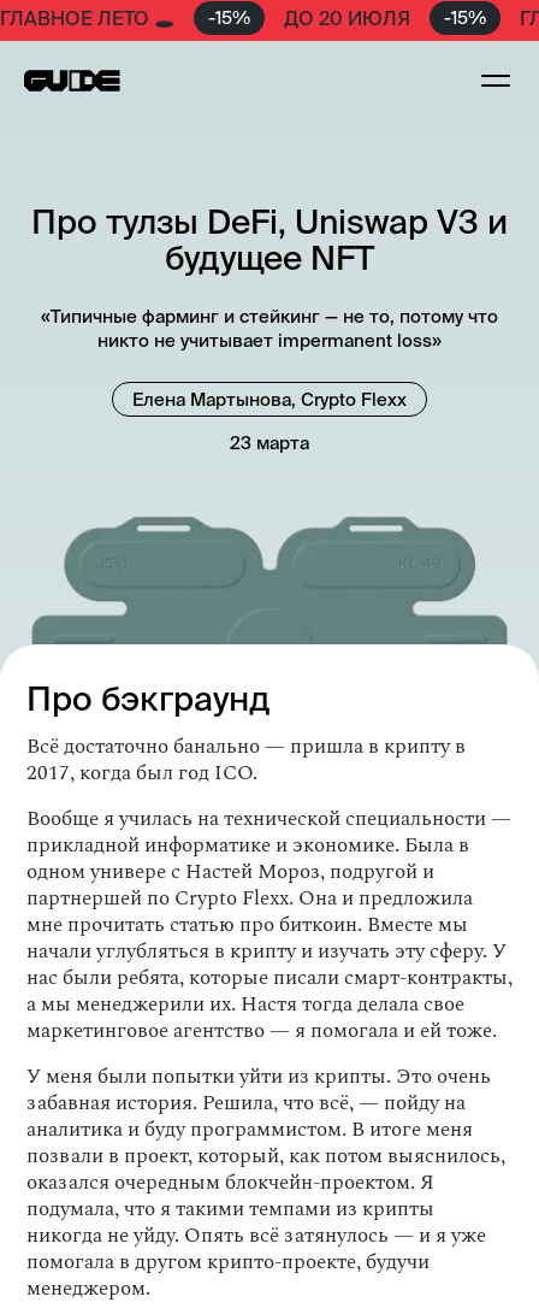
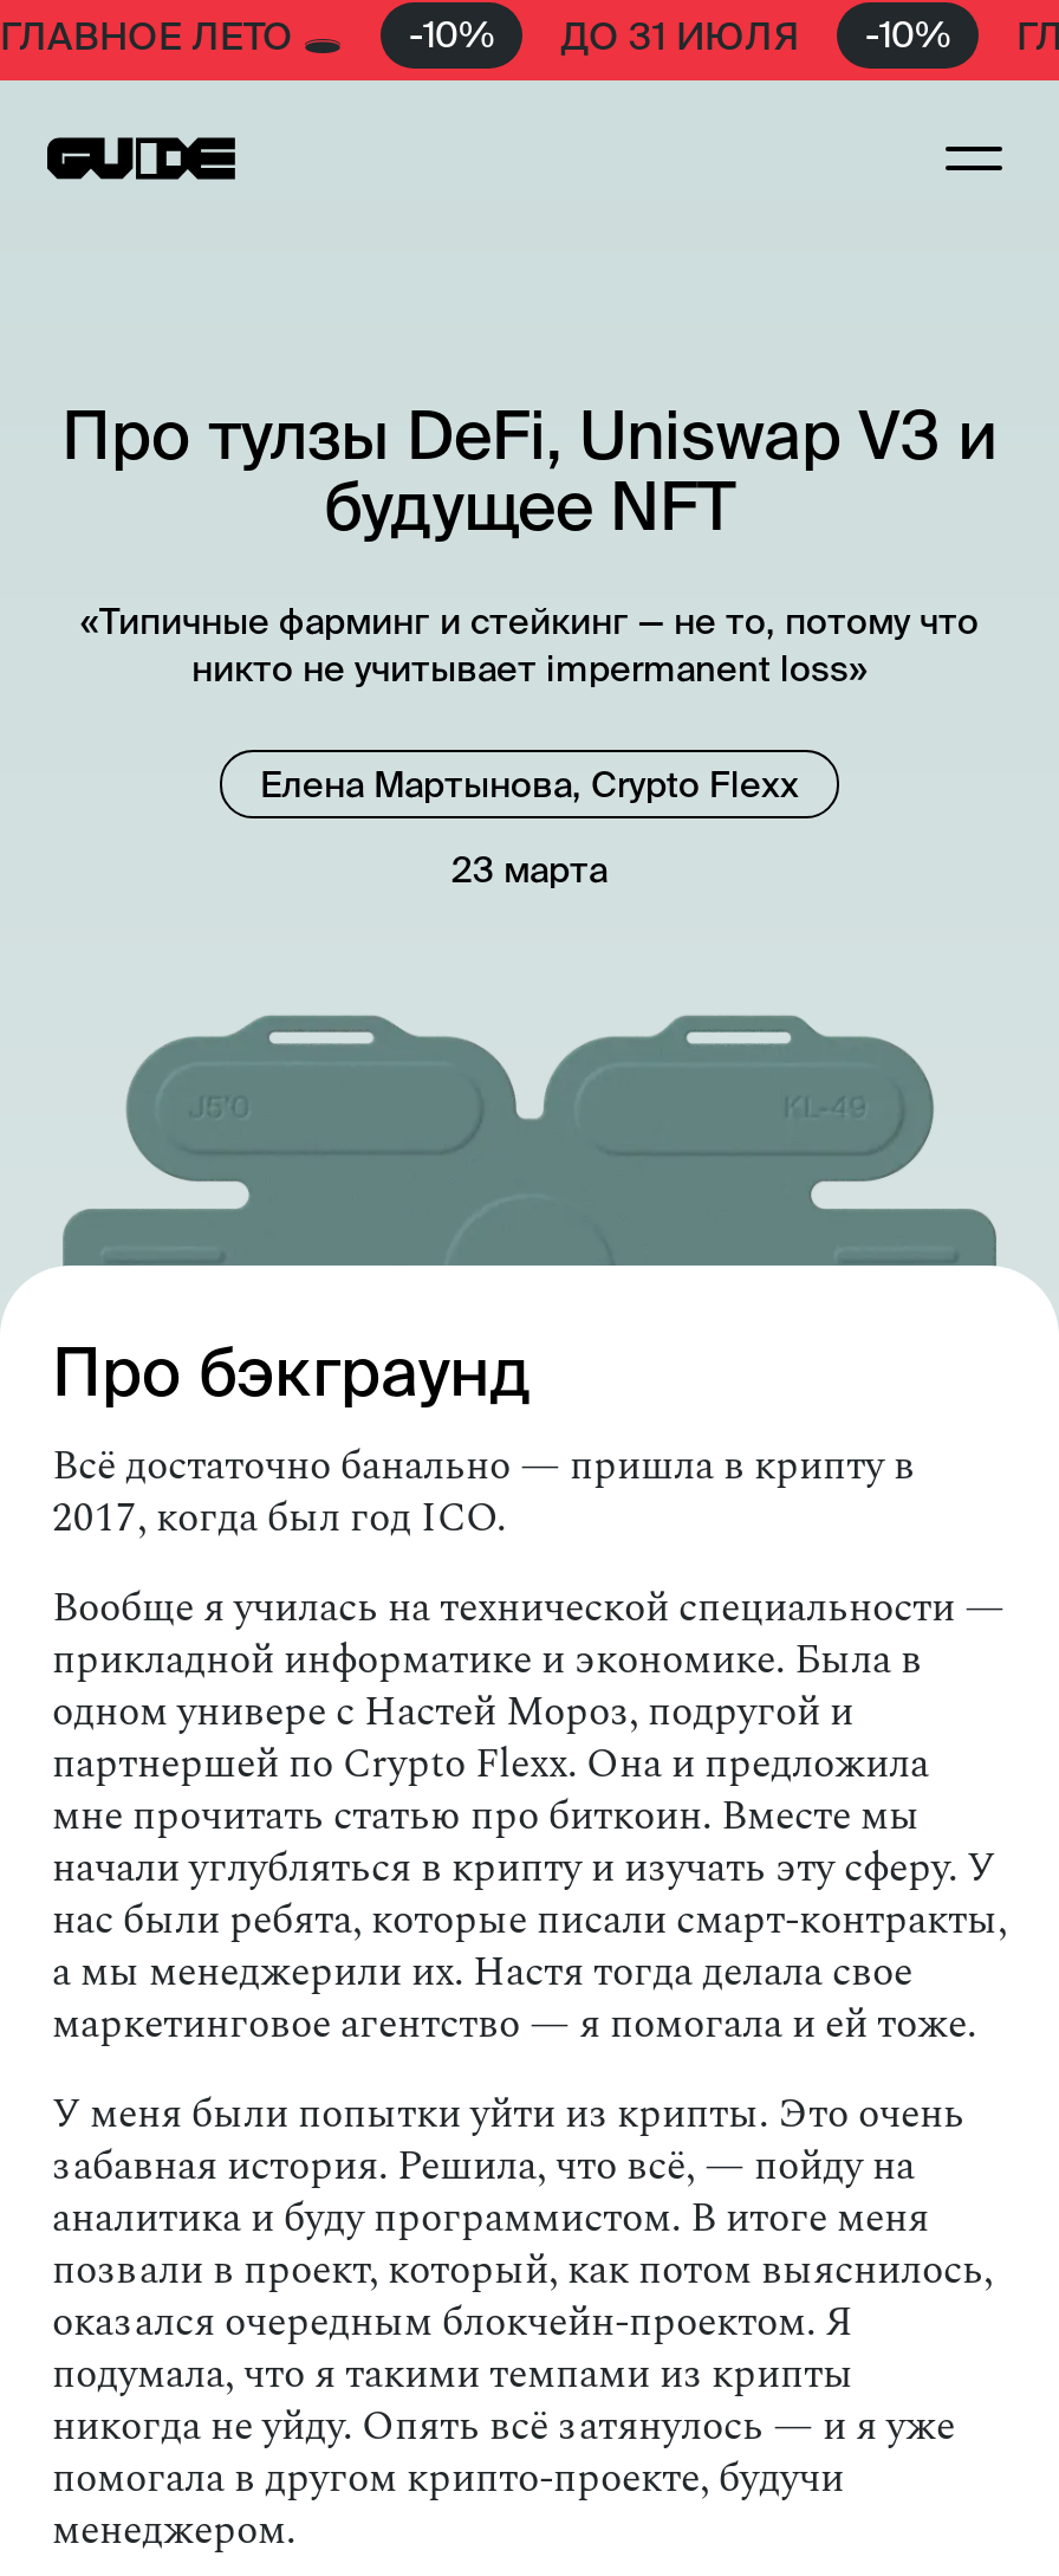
[208,7,250,27] -15% -> [409,13,494,53] -10%
[284,7,410,29] ДО 20 ИЮЛЯ -> [560,14,799,57] ДО 31 ИЮЛЯ
[444,7,486,27] -15% -> [865,13,950,53] -10%

